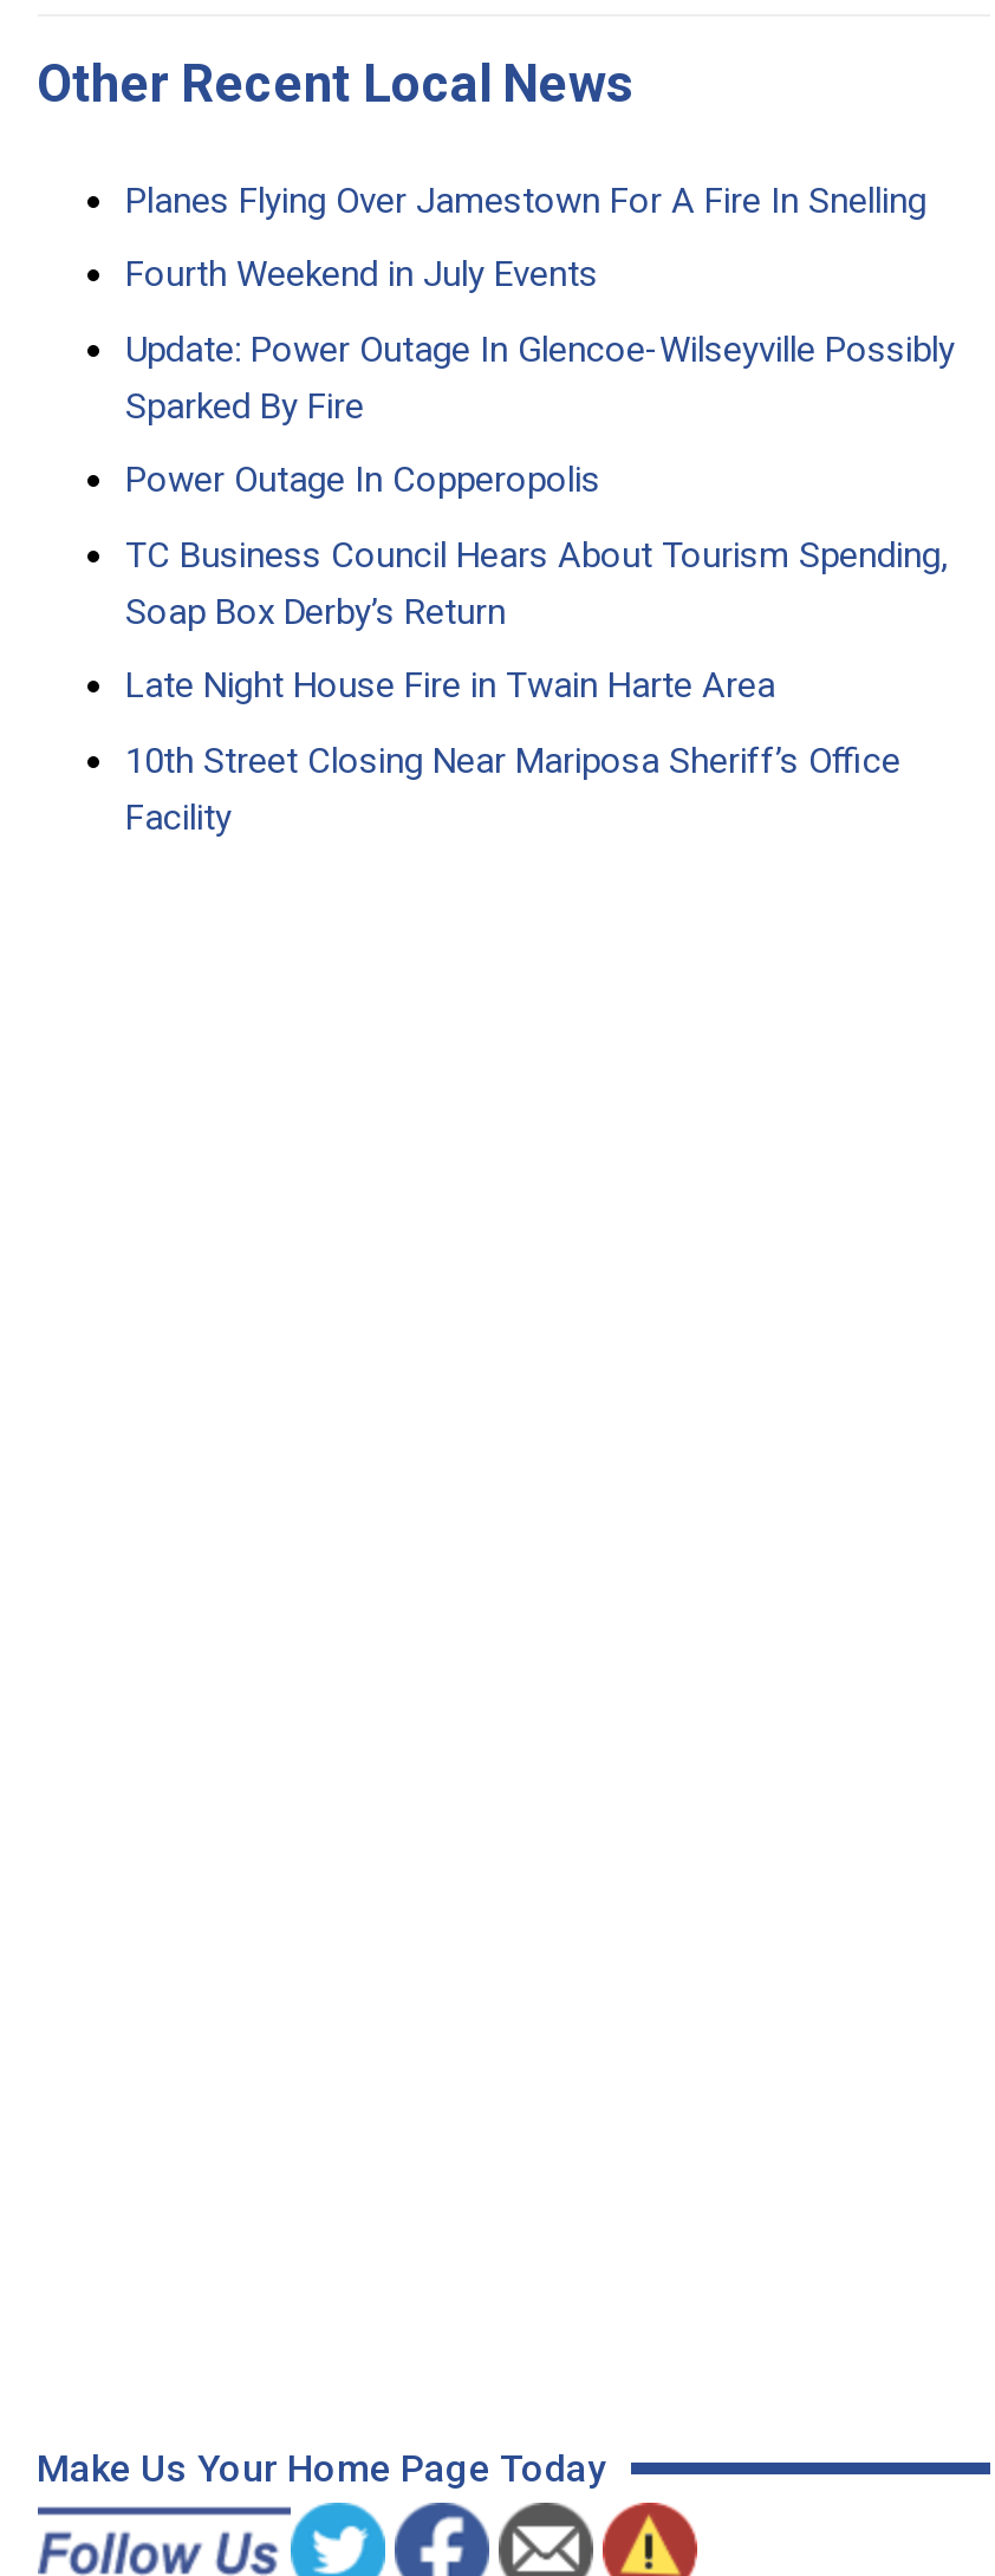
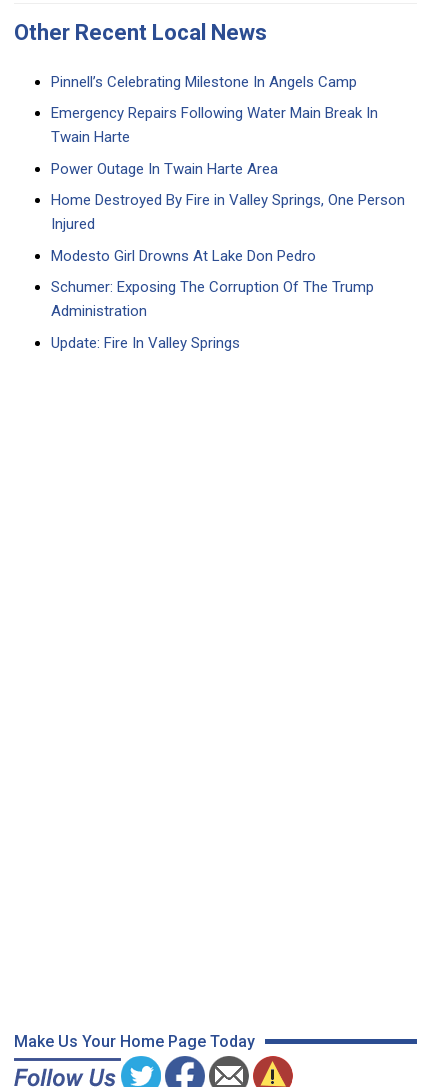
[125,179,926,221] Planes Flying Over Jamestown For A Fire In Snelling -> [51,73,357,91] Pinnell’s Celebrating Milestone In Angels Camp
[125,253,598,296] Fourth Weekend in July Events -> [51,104,378,146] Emergency Repairs Following Water Main Break In | Twain Harte
[125,328,955,427] Update: Power Outage In Glencoe-Wilseyville Possibly | Sparked By Fire -> [51,160,278,178] Power Outage In Twain Harte Area
[125,459,600,501] Power Outage In Copperopolis -> [51,191,405,233] Home Destroyed By Fire in Valley Springs, One Person | Injured
[125,533,948,633] TC Business Council Hears About Tourism Spending, | Soap Box Derby’s Return -> [51,247,316,265] Modesto Girl Drowns At Lake Don Pedro
[125,665,775,707] Late Night House Fire in Twain Harte Area -> [51,278,374,320] Schumer: Exposing The Corruption Of The Trump | Administration
[125,739,900,838] 10th Street Closing Near Mariposa Sheriff’s Office | Facility -> [51,334,240,352] Update: Fire In Valley Springs

